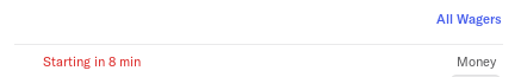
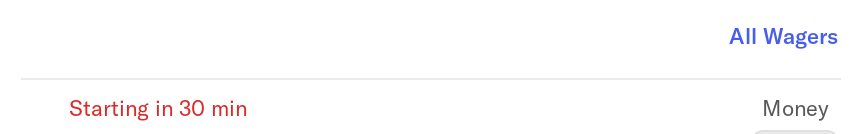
[43,53,141,70] Starting in 8 min -> [69,94,247,122] Starting in 30 min

